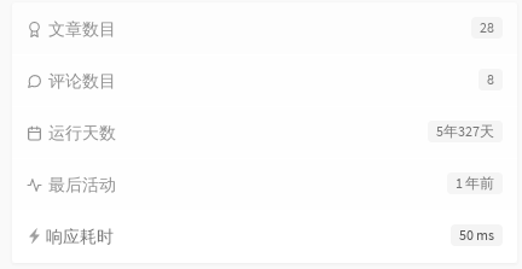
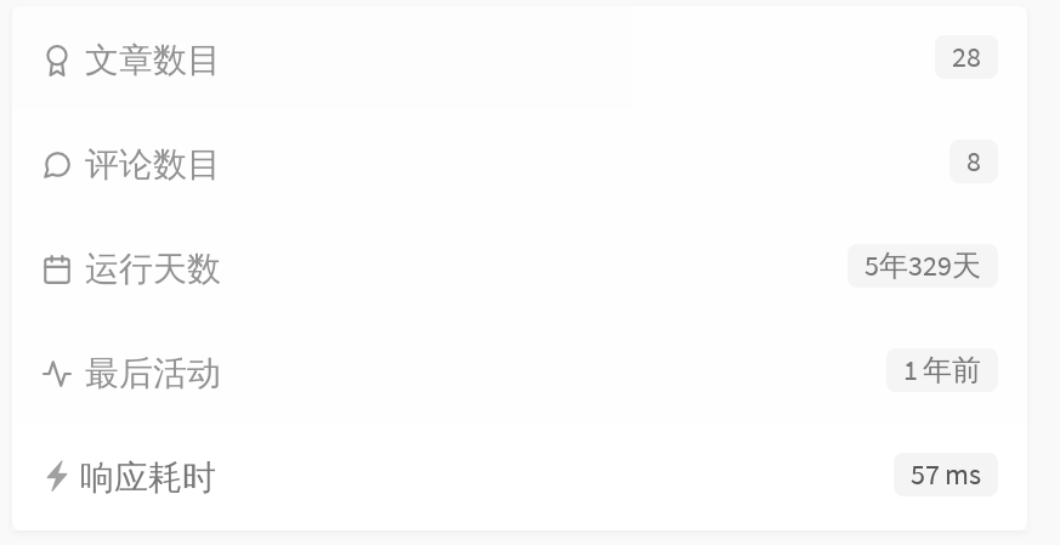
[436,122,494,140] 5年327天 -> [865,246,981,283] 5年329天
[459,226,494,244] 50 ms -> [911,455,981,492] 57 ms

